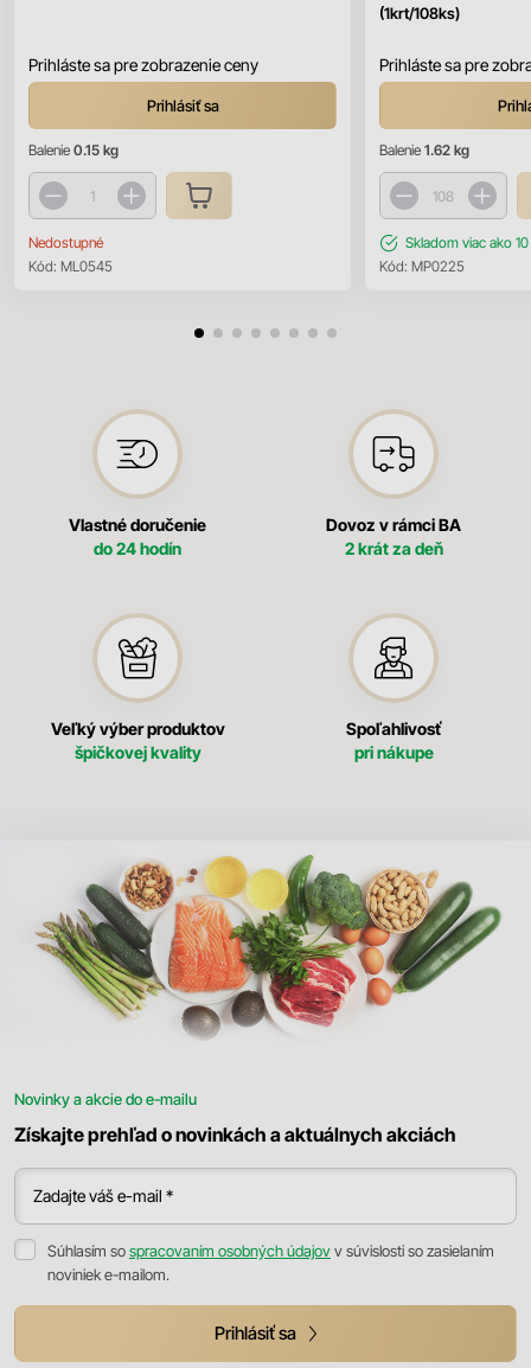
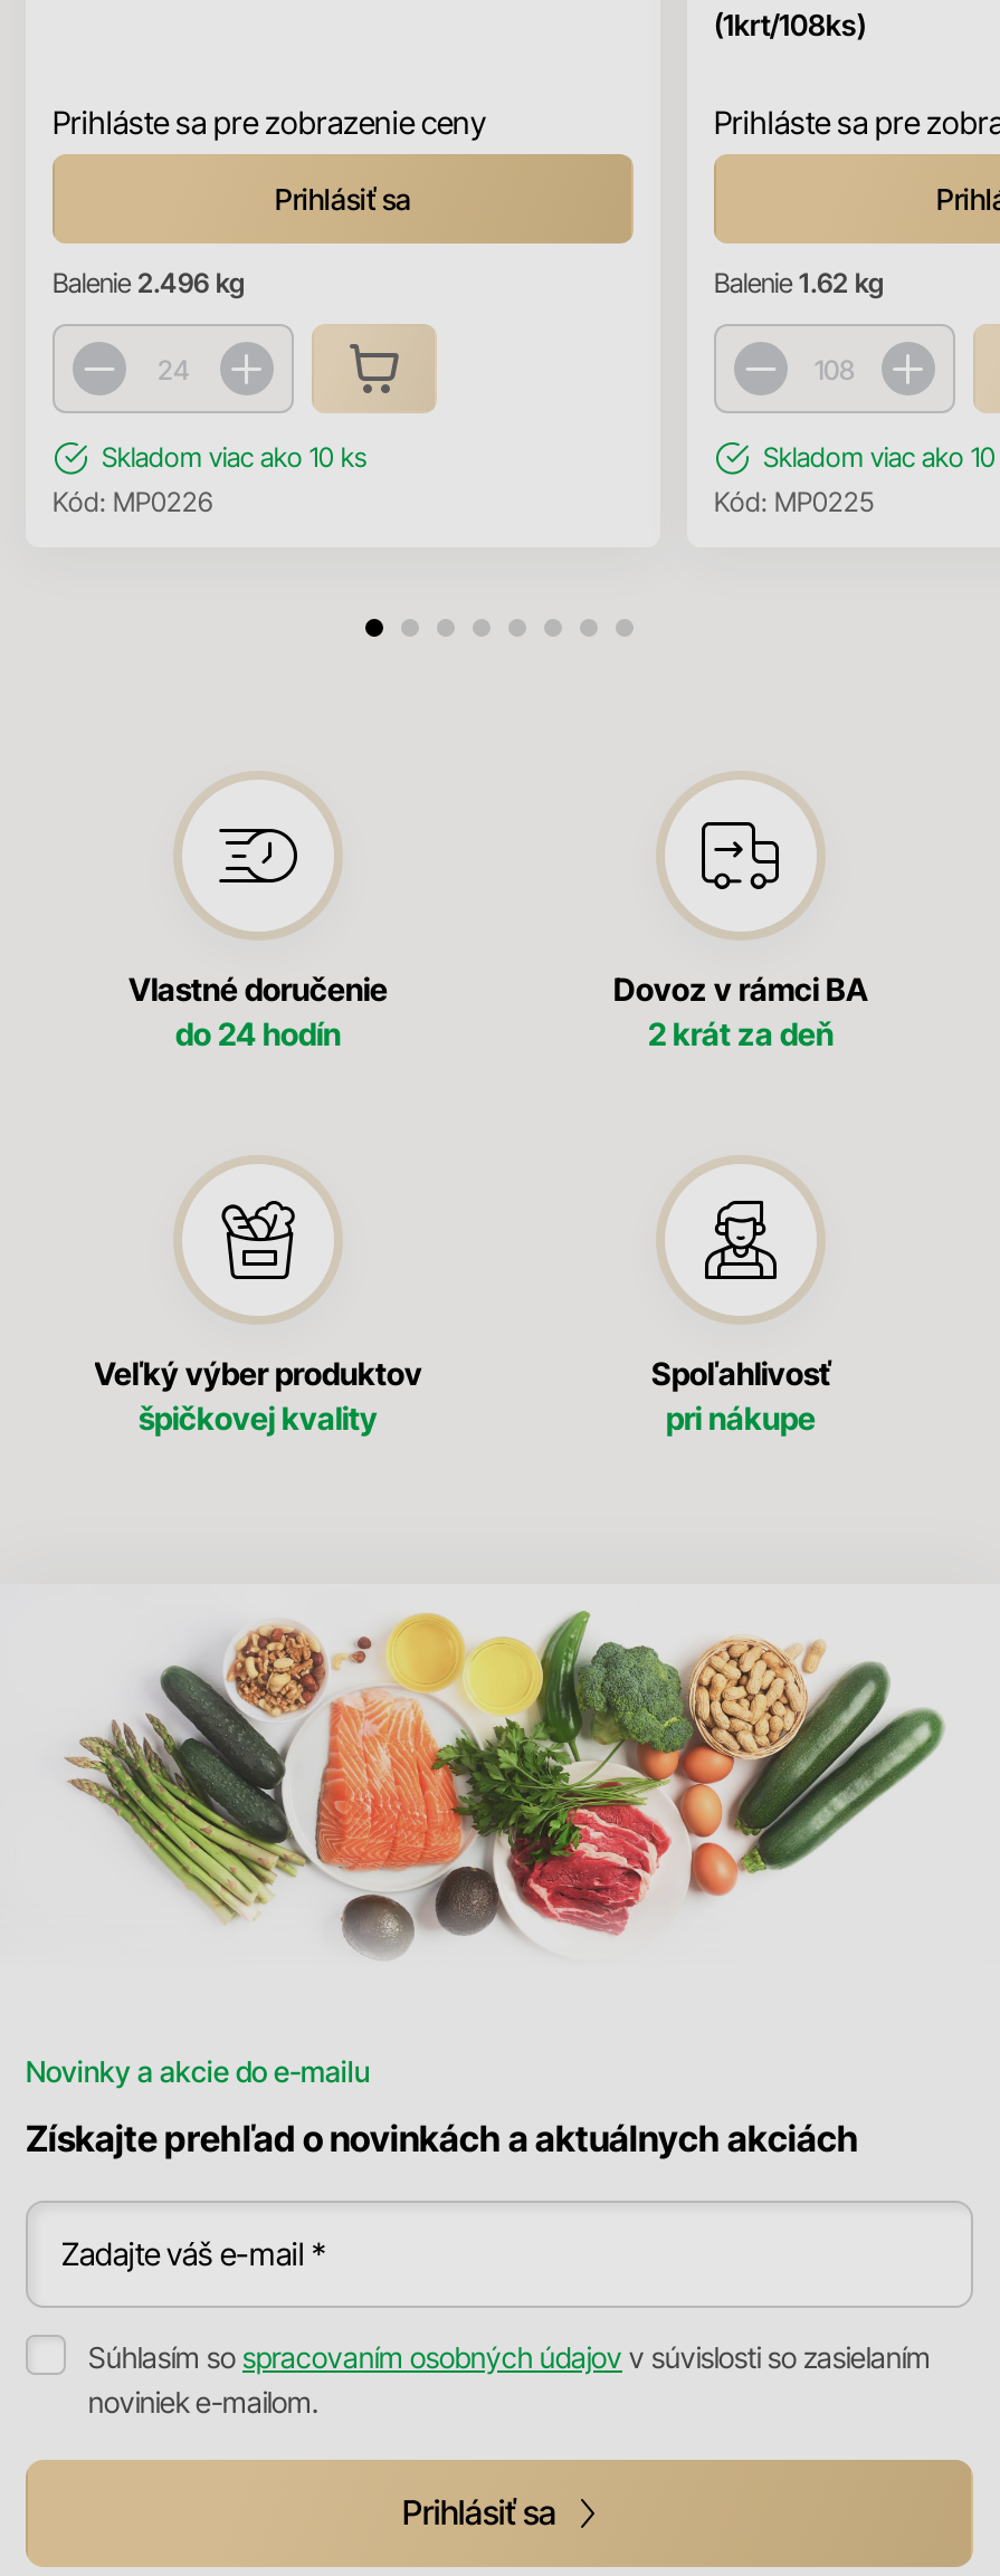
[28,141,119,159] Balenie 0.15 kg -> [53,266,245,299] Balenie 2.496 kg
[28,234,113,275] Nedostupné | Kód: ML0545 -> [53,440,368,518] Skladom viac ako 10 ks | Kód: MP0226

